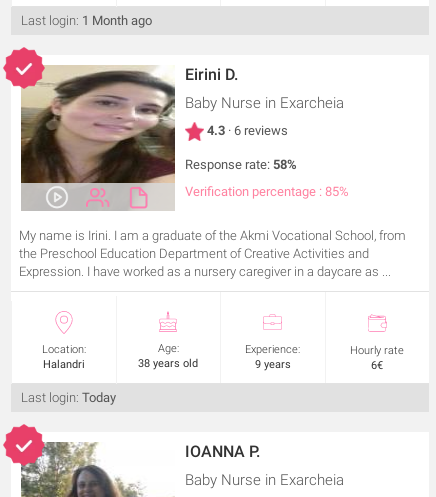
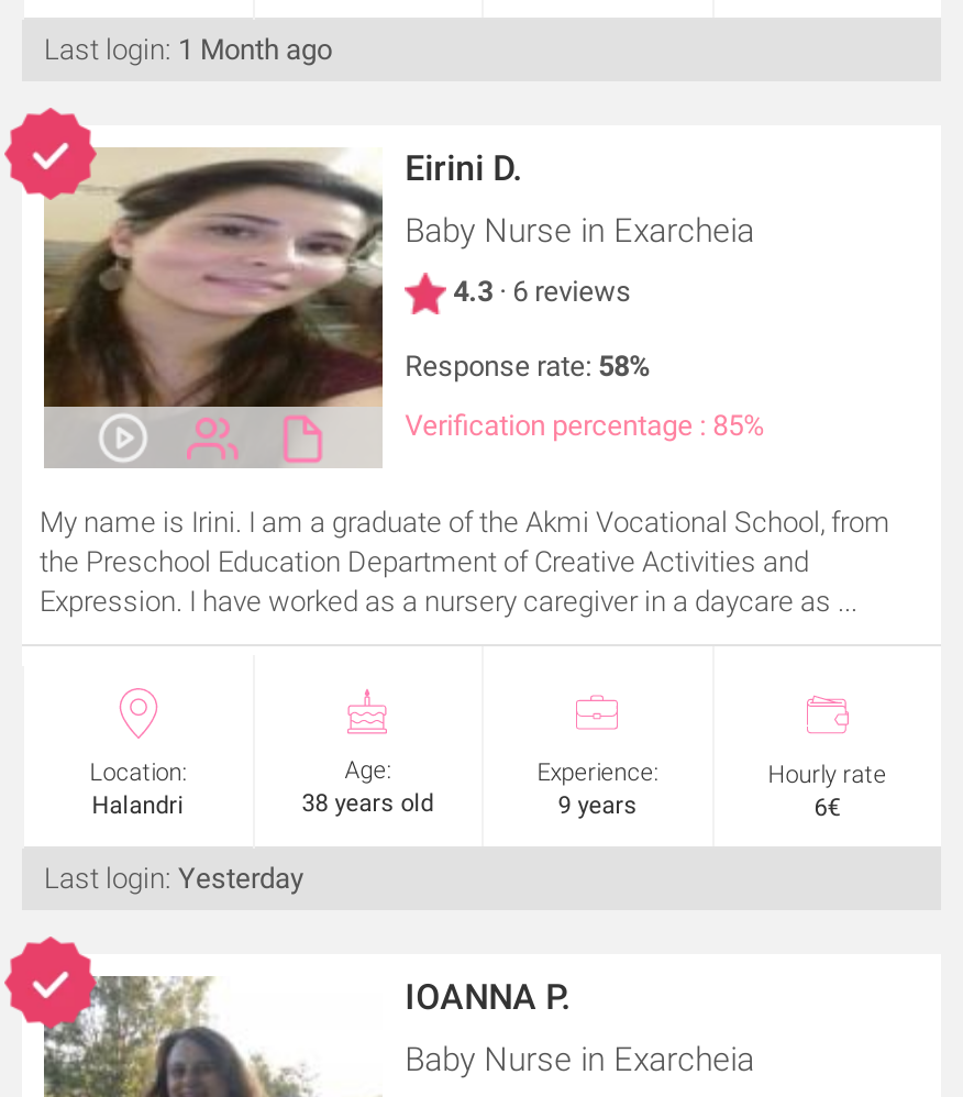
[21,390,116,405] Last login: Today -> [44,863,303,896] Last login: Yesterday

